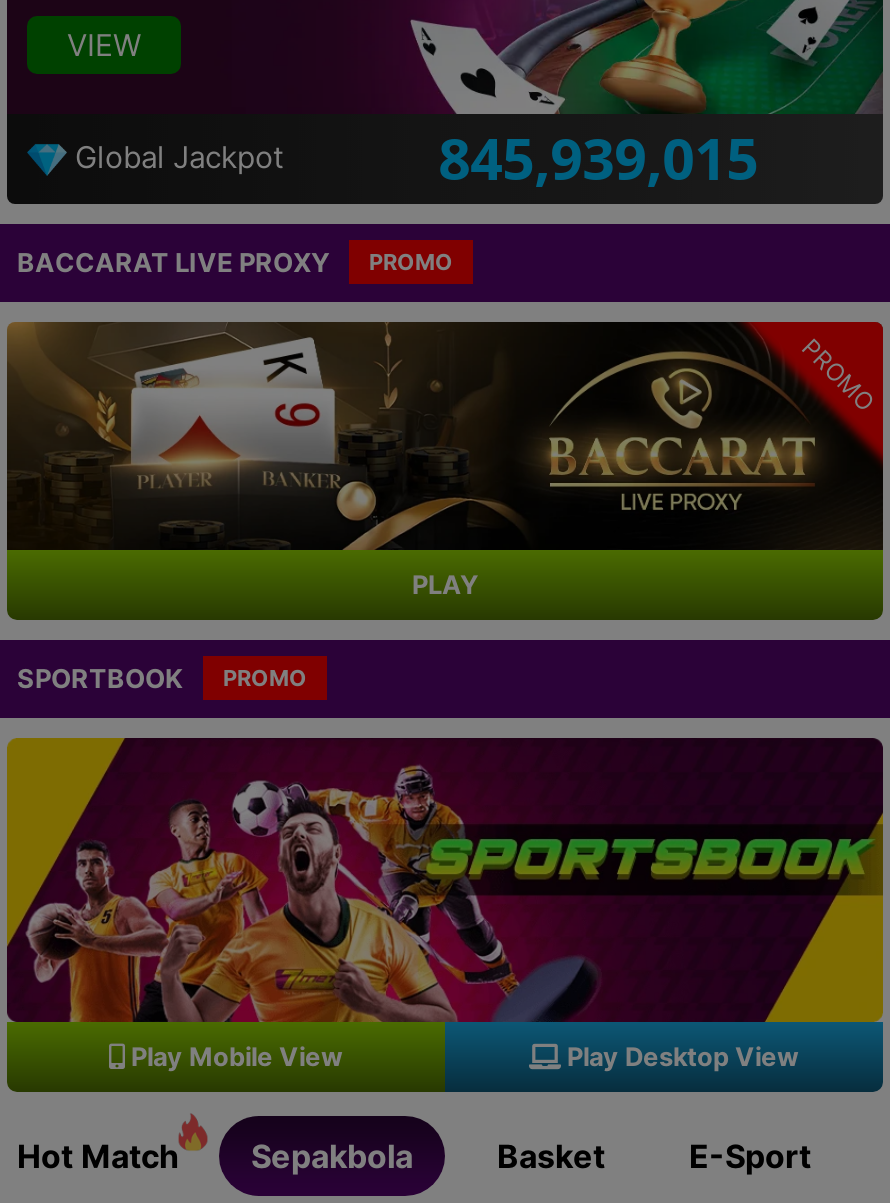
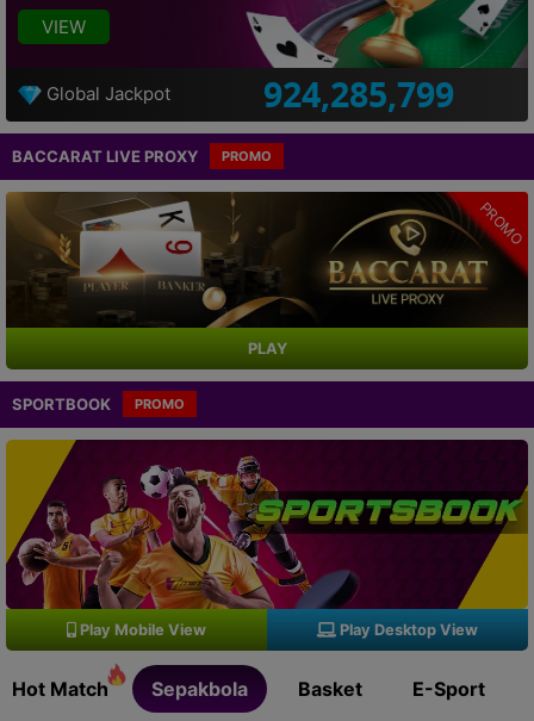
[438,117,758,197] 845,939,015 -> [263,70,454,117] 924,285,799

